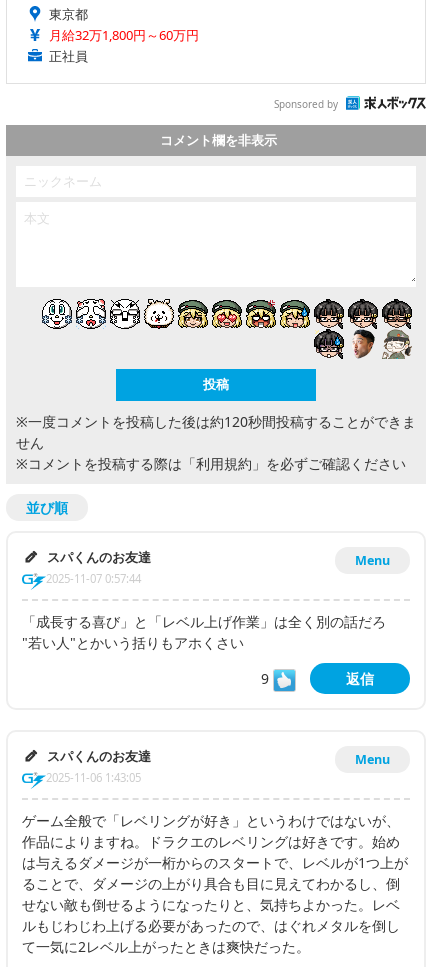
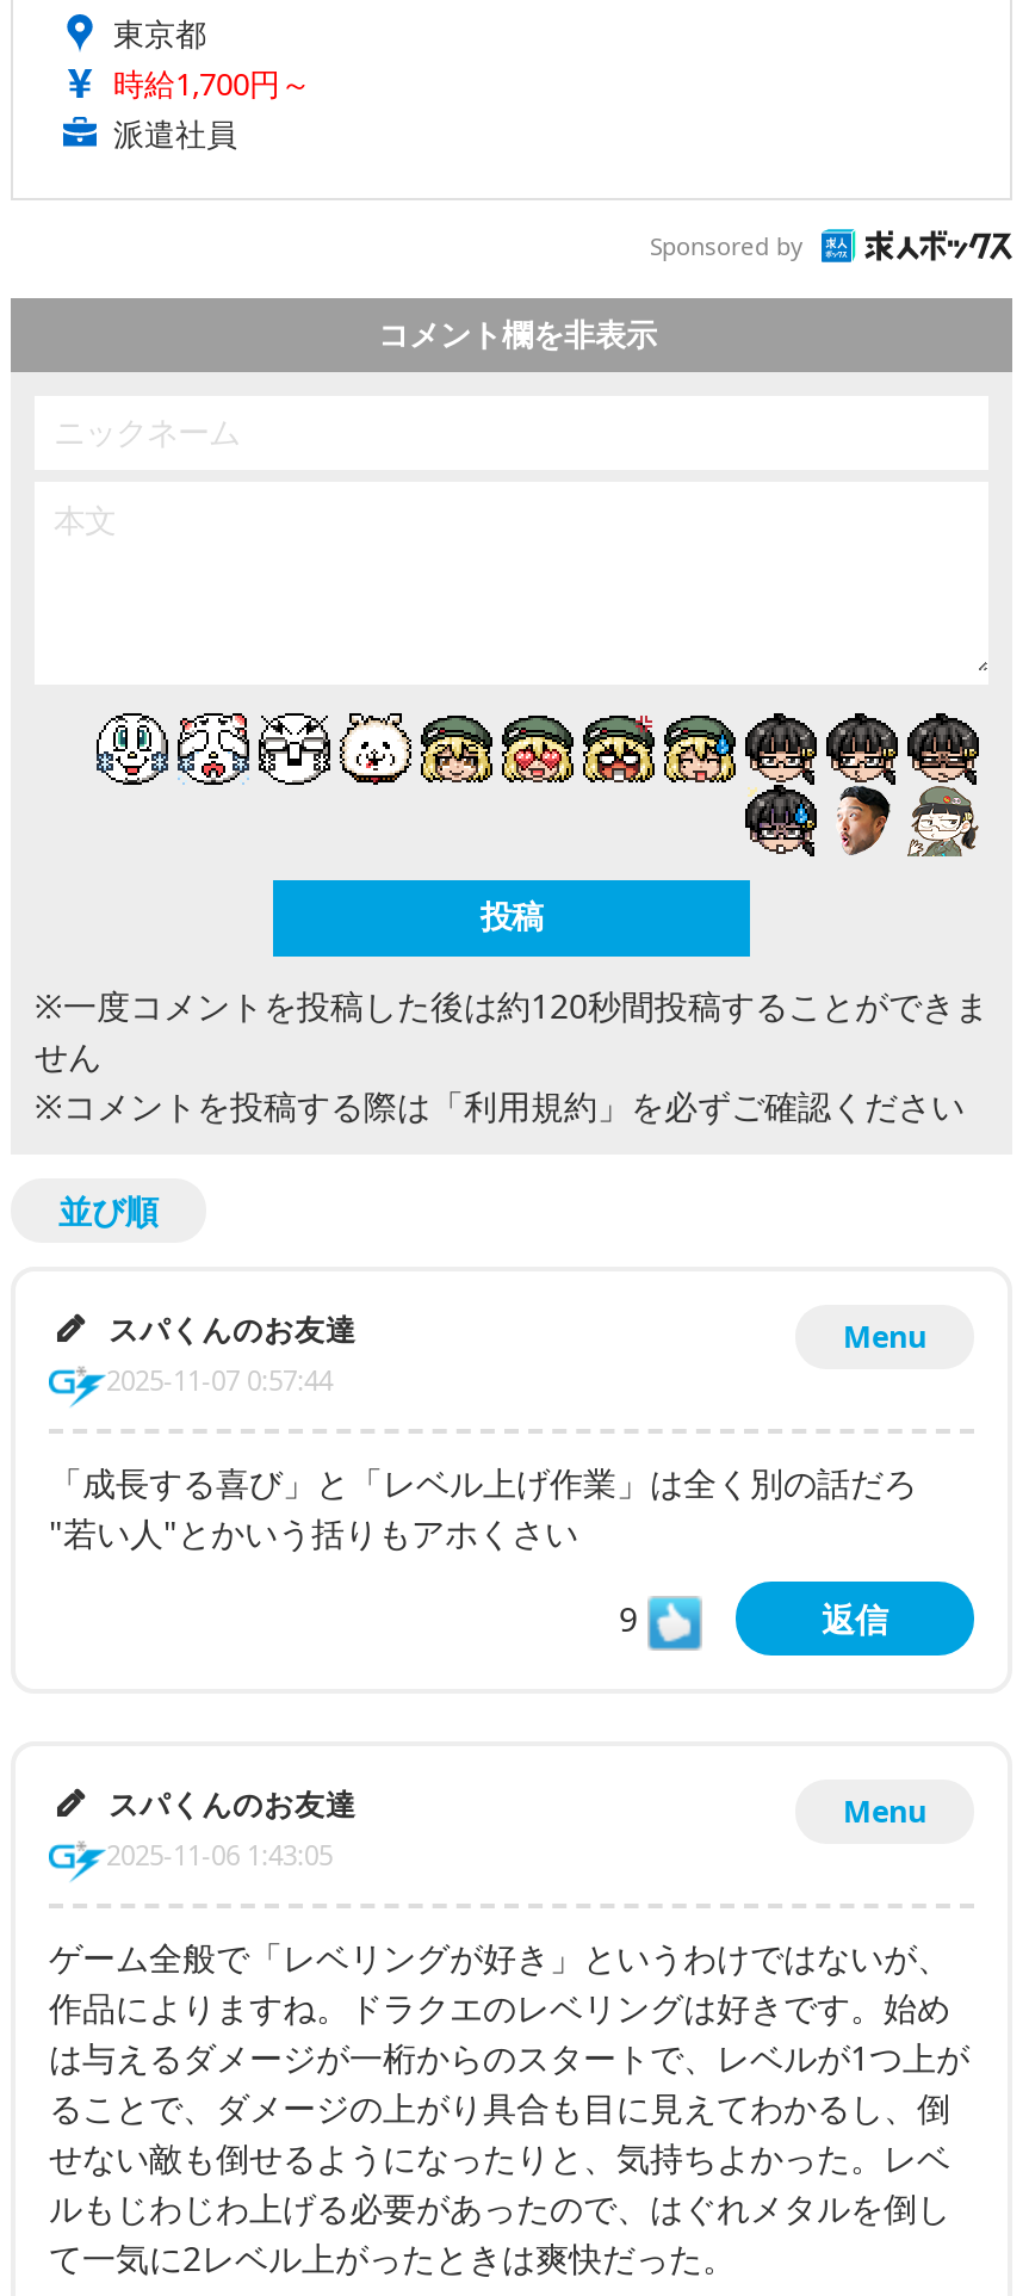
[49,26,199,65] 月給32万1,800円～60万円 | 正社員 -> [113,61,311,154] 時給1,700円～ | 派遣社員

